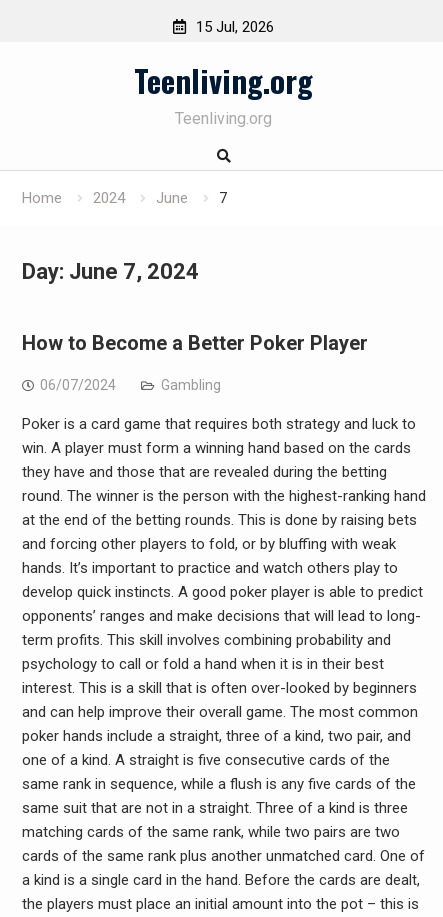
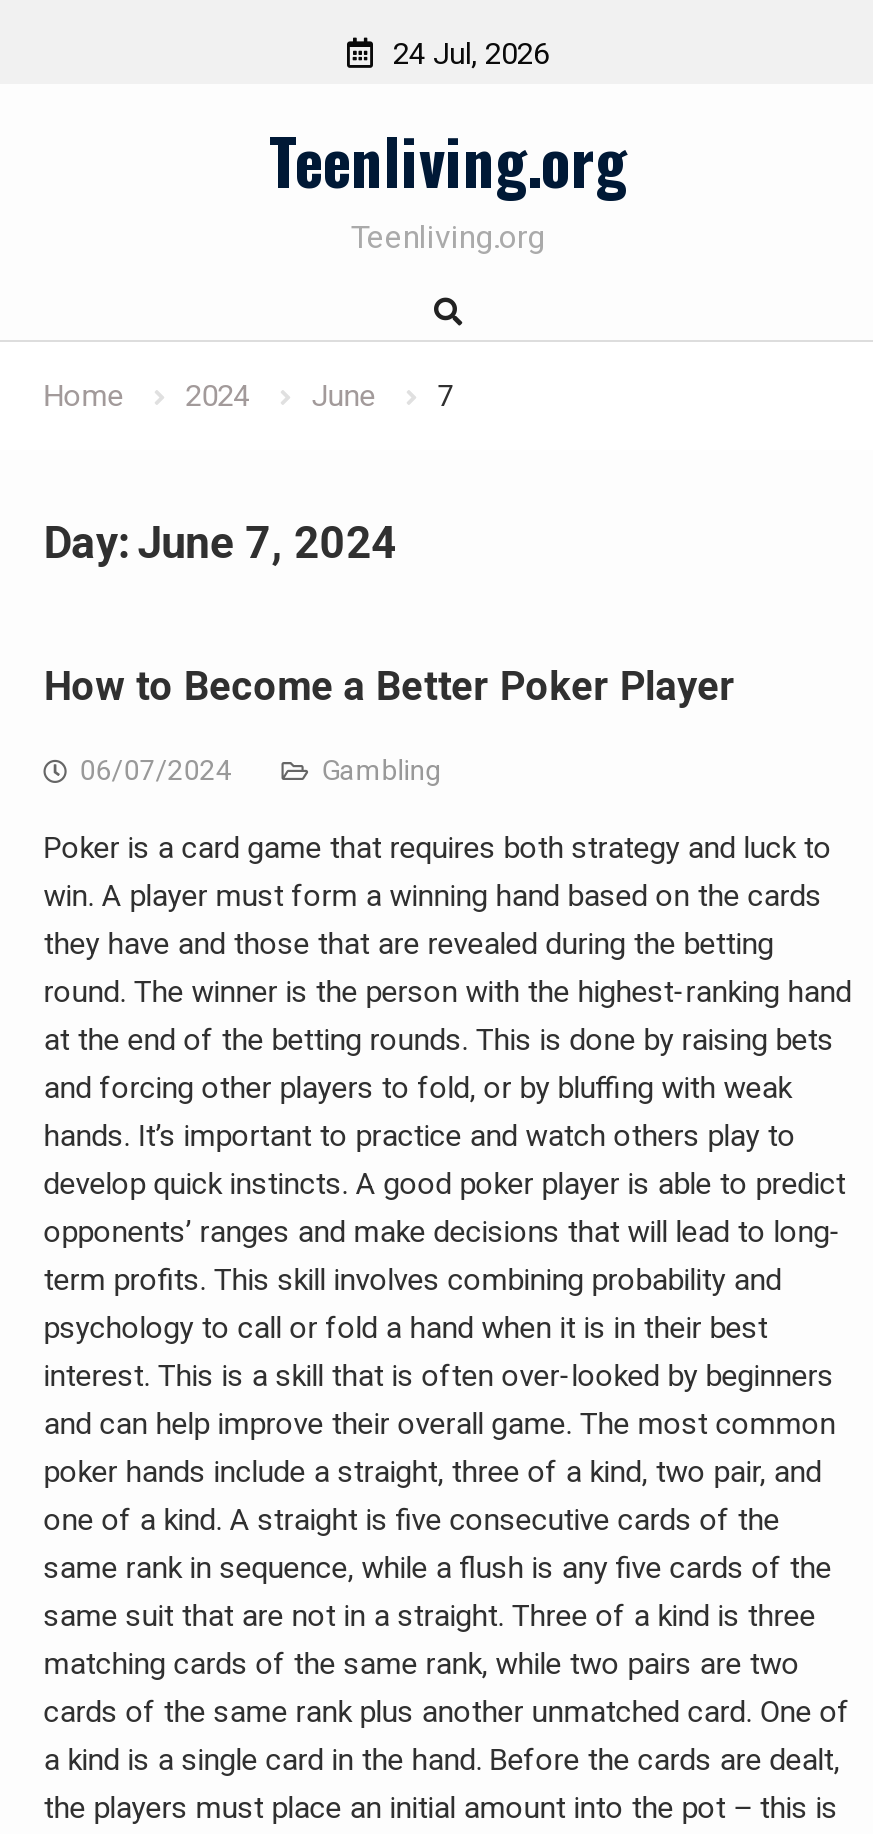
[196,18,274,36] 15 Jul, 2026 -> [393,36,549,72] 24 Jul, 2026

